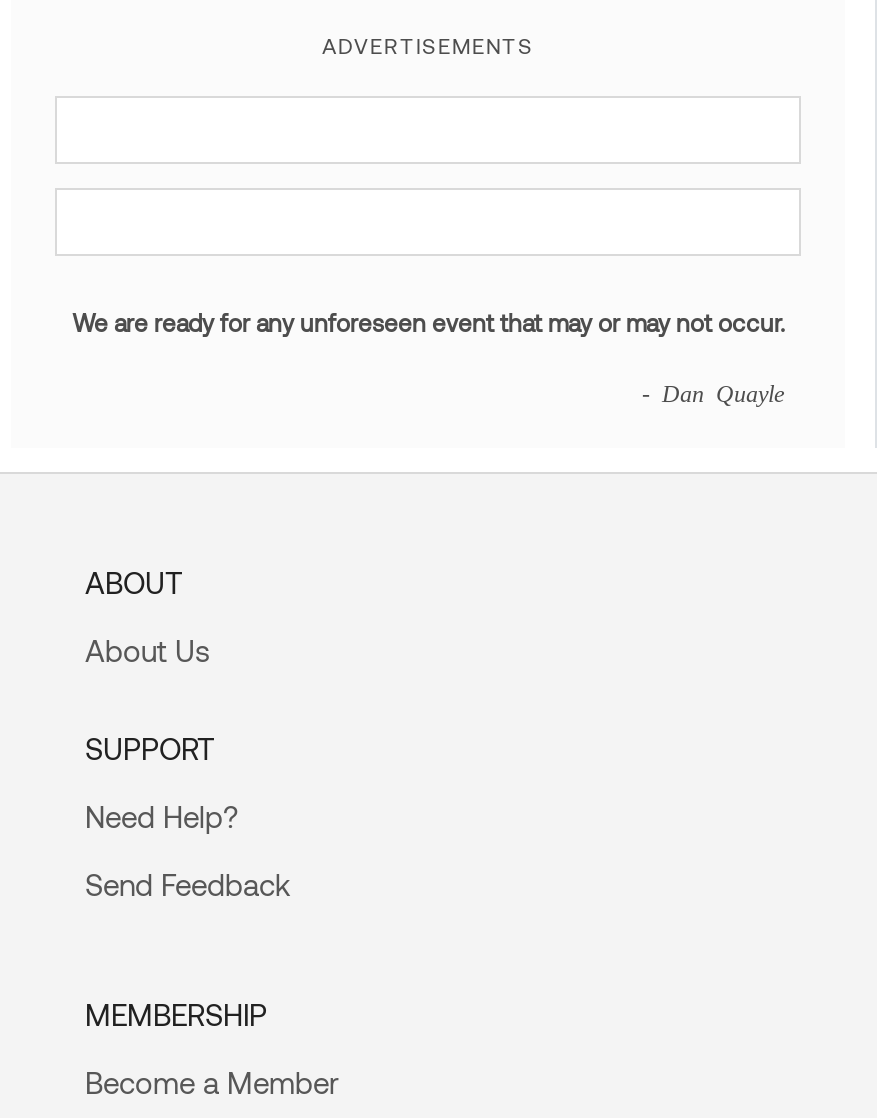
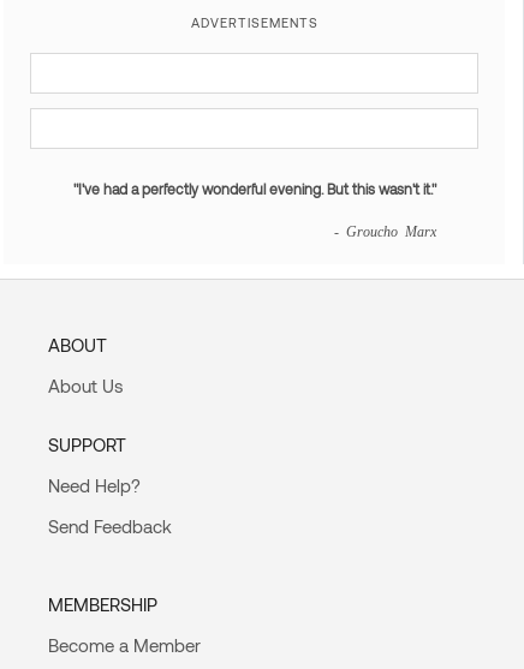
[72,309,784,337] We are ready for any unforeseen event that may or may not occur. -> [73,181,436,197] "I've had a perfectly wonderful evening. But this wasn't it."
[642,381,784,405] - Dan Quayle -> [334,224,436,238] - Groucho Marx

